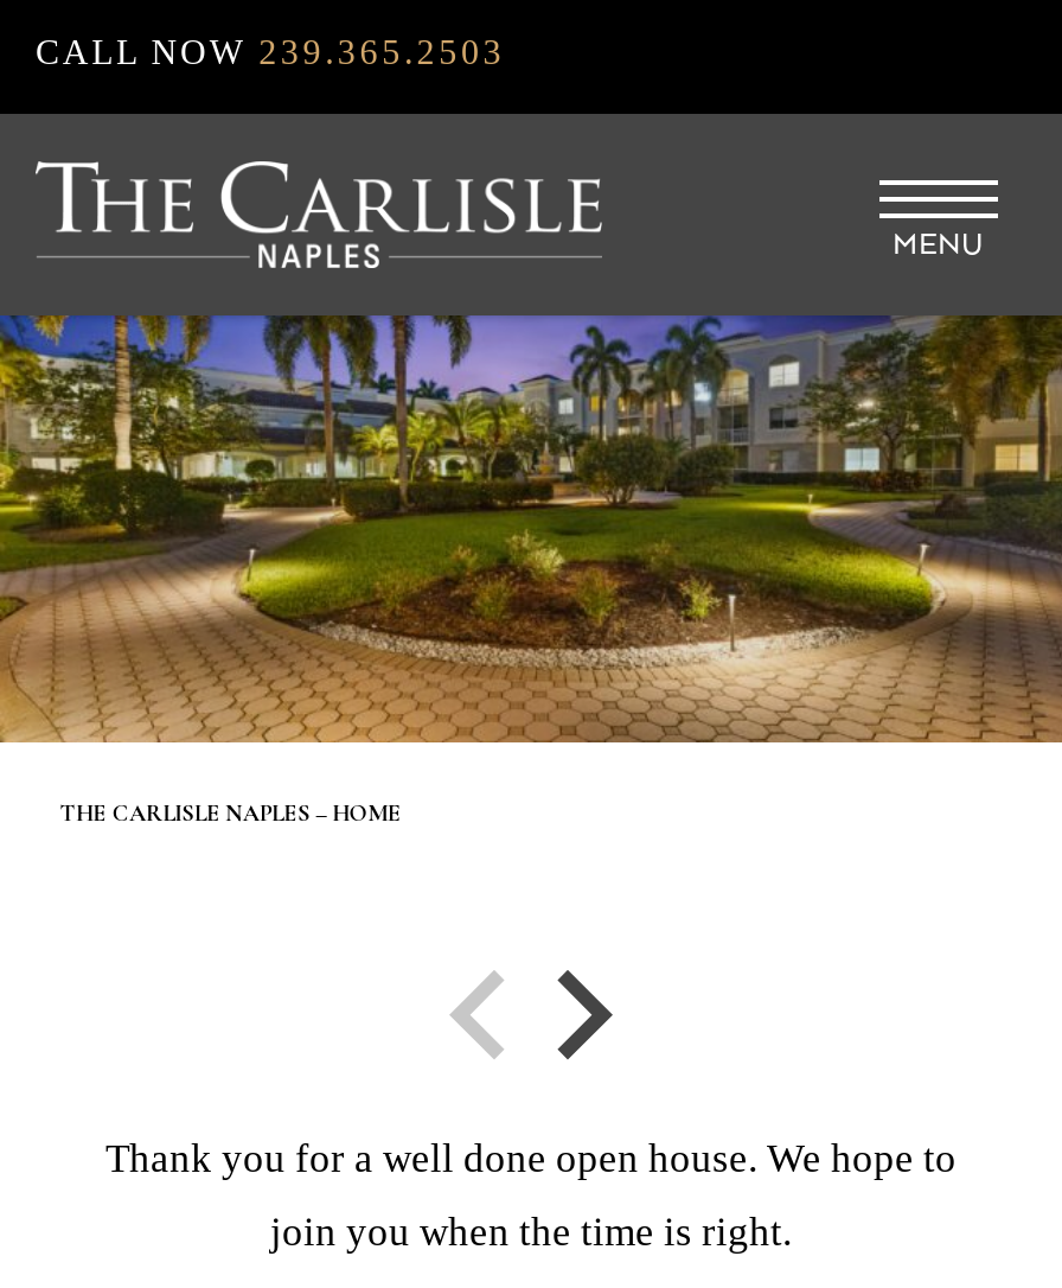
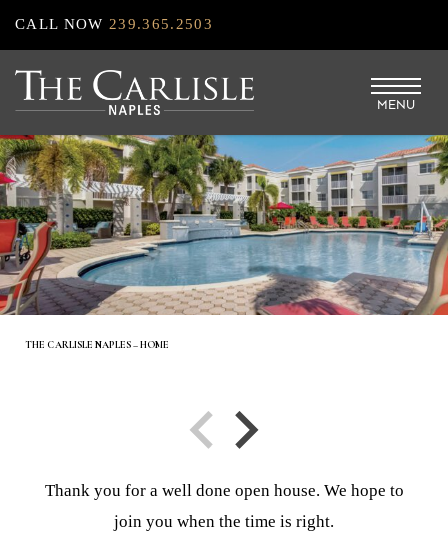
[7,313,1055,745] [image] -> [3,134,445,316] [image]

